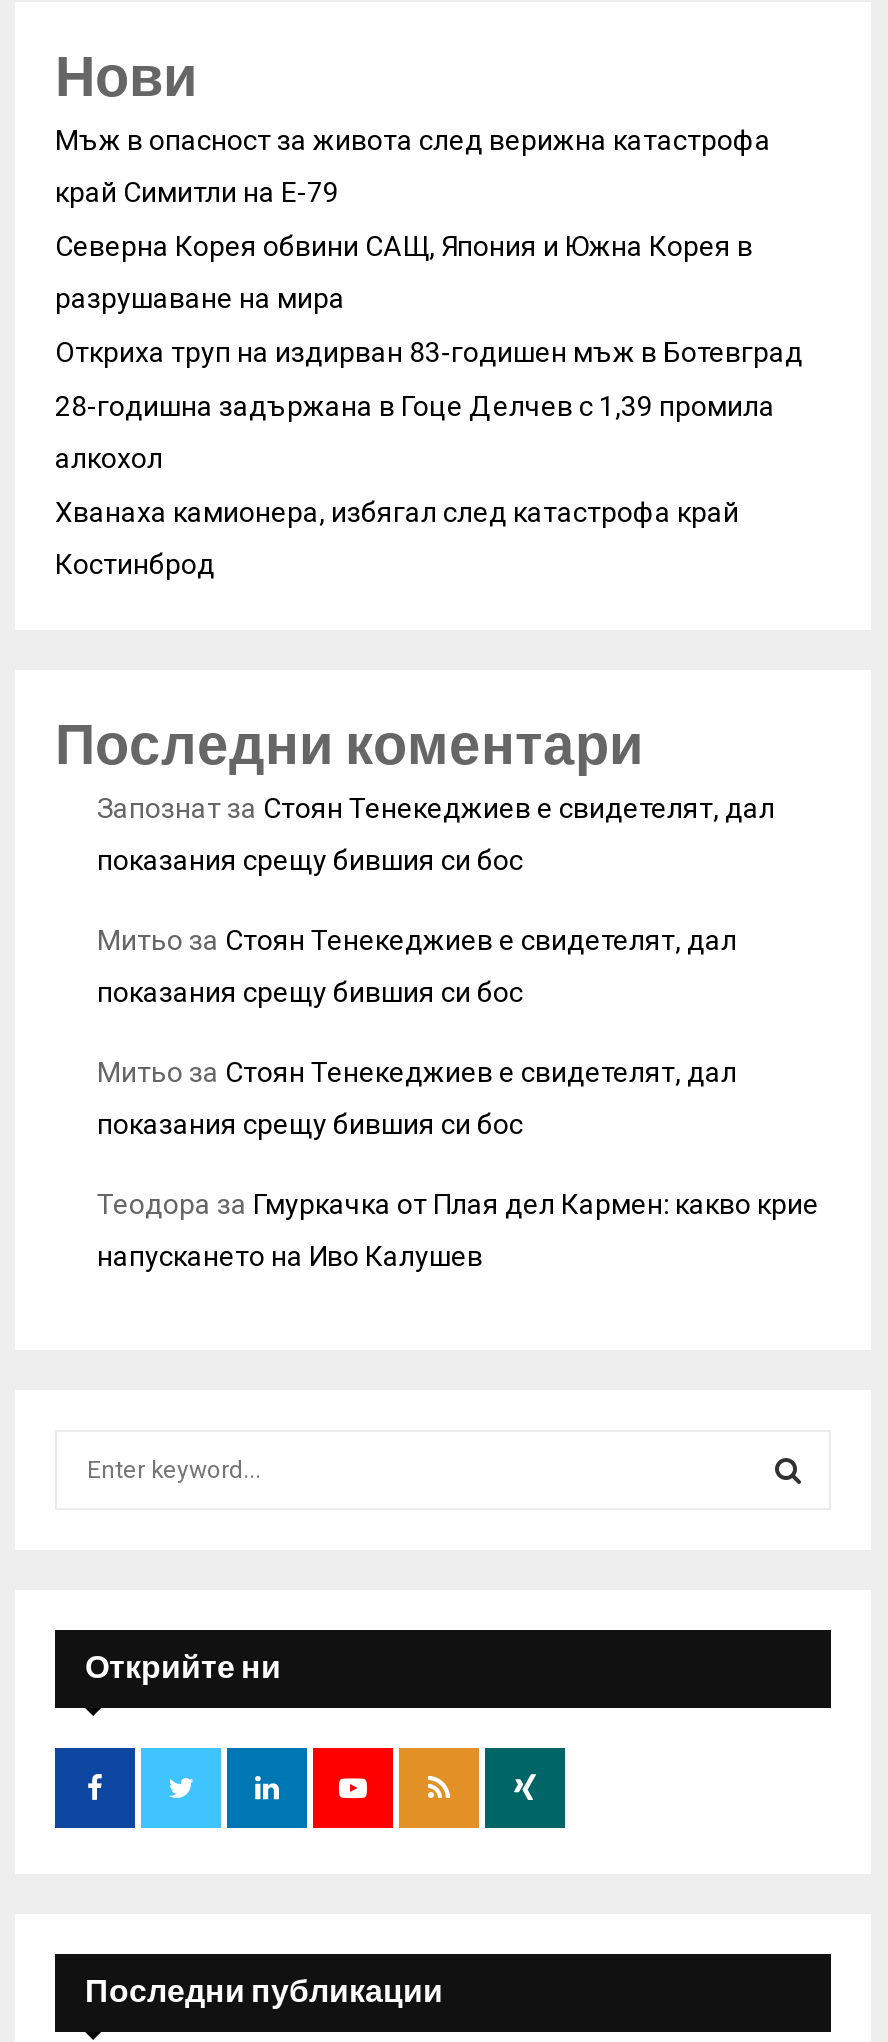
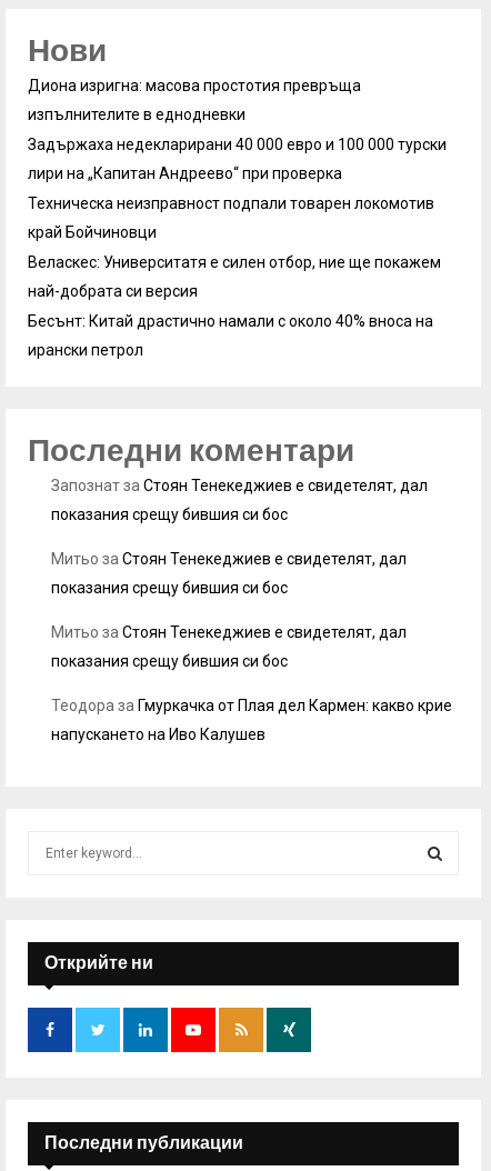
[55,125,803,581] Мъж в опасност за живота след верижна катастрофа | край Симитли на Е-79 | Северна Корея обвини САЩ, Япония и Южна Корея в | разрушаване на мира | Откриха труп на издирван 83‑годишен мъж в Ботевград | 28-годишна задържана в Гоце Делчев с 1,39 промила | алкохол | Хванаха камионера, избягал след катастрофа край | Костинброд -> [28,77,447,359] Диона изригна: масова простотия превръща | изпълнителите в еднодневки | Задържаха недекларирани 40 000 евро и 100 000 турски | лири на „Капитан Андреево“ при проверка | Техническа неизправност подпали товарен локомотив | край Бойчиновци | Веласкес: Университатя е силен отбор, ние ще покажем | най-добрата си версия | Бесънт: Китай драстично намали с около 40% вноса на | ирански петрол

